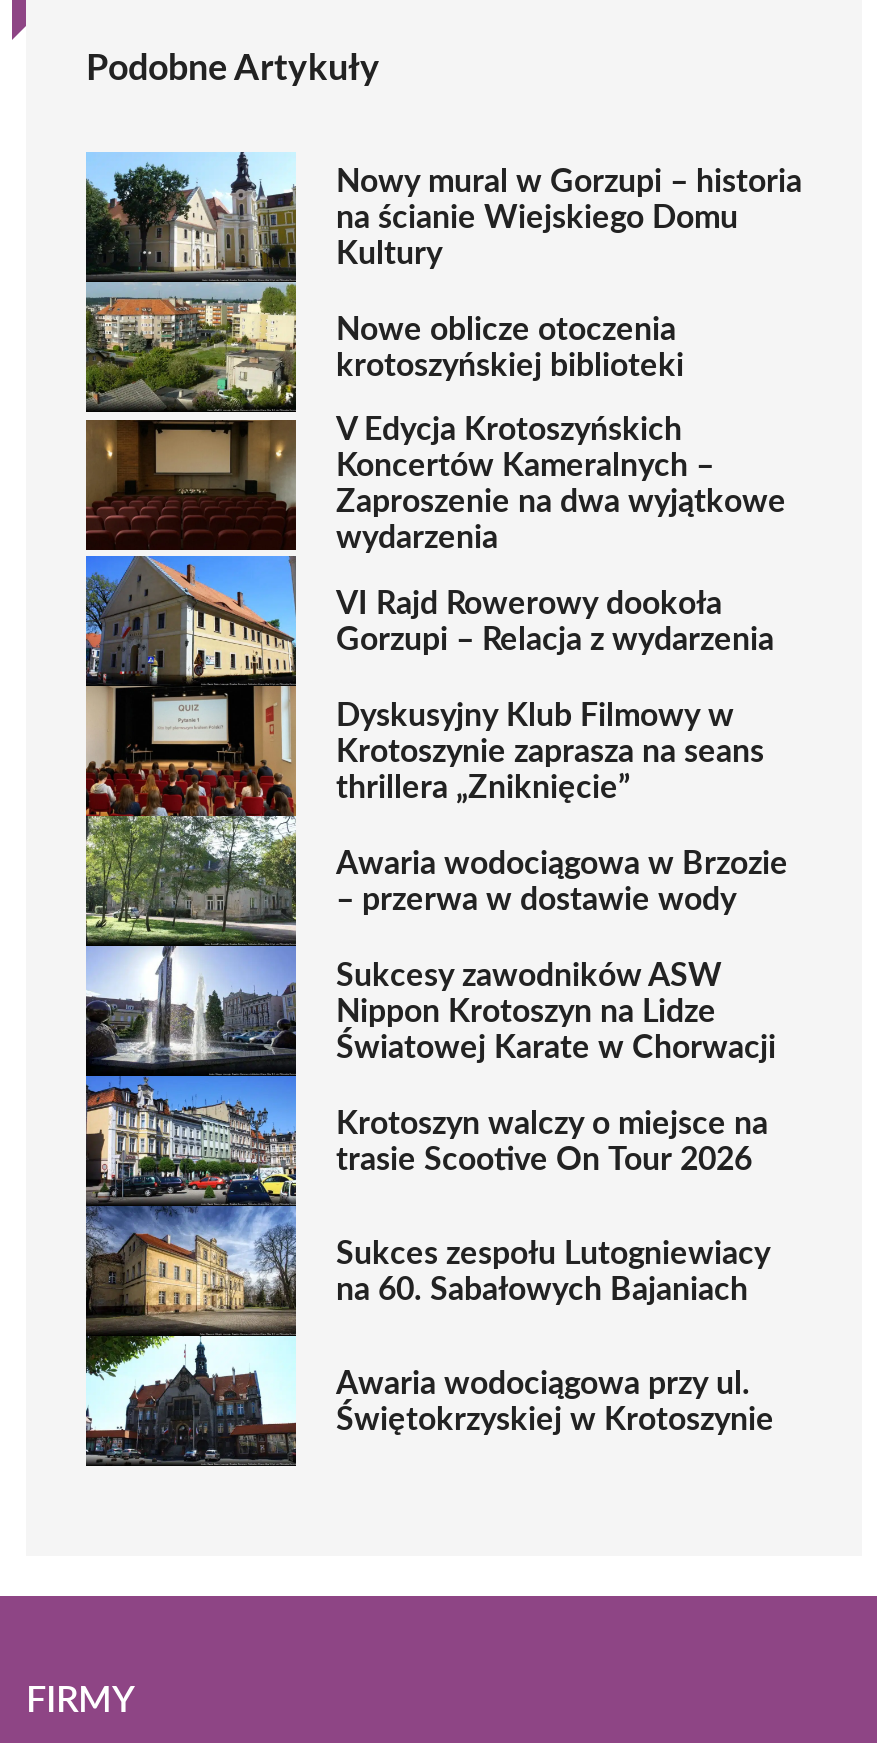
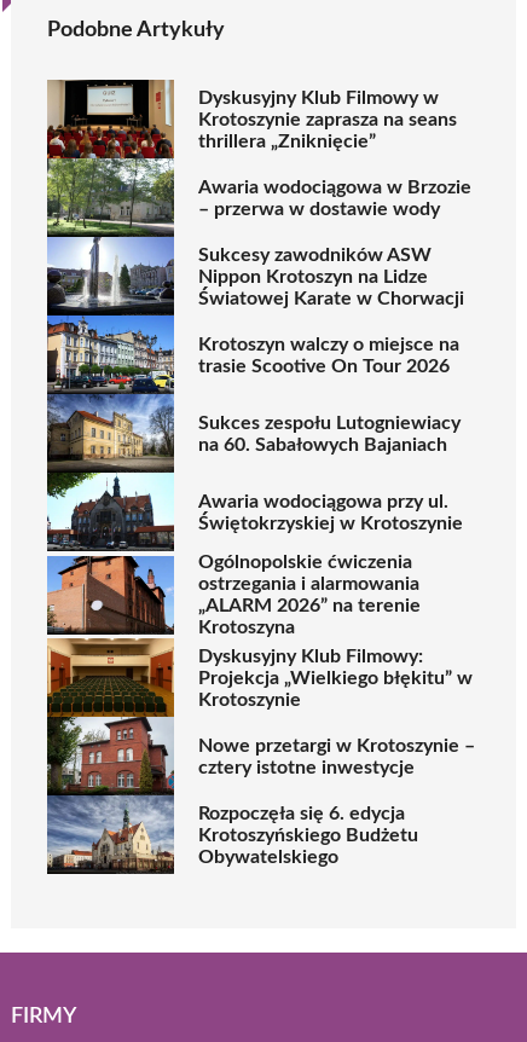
[84,152,802,688] [image] | Nowy mural w Gorzupi – historia | na ścianie Wiejskiego Domu | Kultury | Nowe oblicze otoczenia | krotoszyńskiej biblioteki | V Edycja Krotoszyńskich | Koncertów Kameralnych – | Zaproszenie na dwa wyjątkowe | wydarzenia | VI Rajd Rowerowy dookoła | Gorzupi – Relacja z wydarzenia -> none
moved [336,699,788,1435] -> [198,88,471,532]: Dyskusyjny Klub Filmowy w | Krotoszynie zaprasza na seans | thrillera „Zniknięcie” | ... | Awaria wodociągowa przy ul. | Świętokrzyskiej w Krotoszynie
none -> [46,552,475,873] [image] | Ogólnopolskie ćwiczenia | ostrzegania i alarmowania | „ALARM 2026” na terenie | Krotoszyna | Dyskusyjny Klub Filmowy: | Projekcja „Wielkiego błękitu” w | Krotoszynie | Nowe przetargi w Krotoszynie – | cztery istotne inwestycje | Rozpoczęła się 6. edycja | Krotoszyńskiego Budżetu | Obywatelskiego

